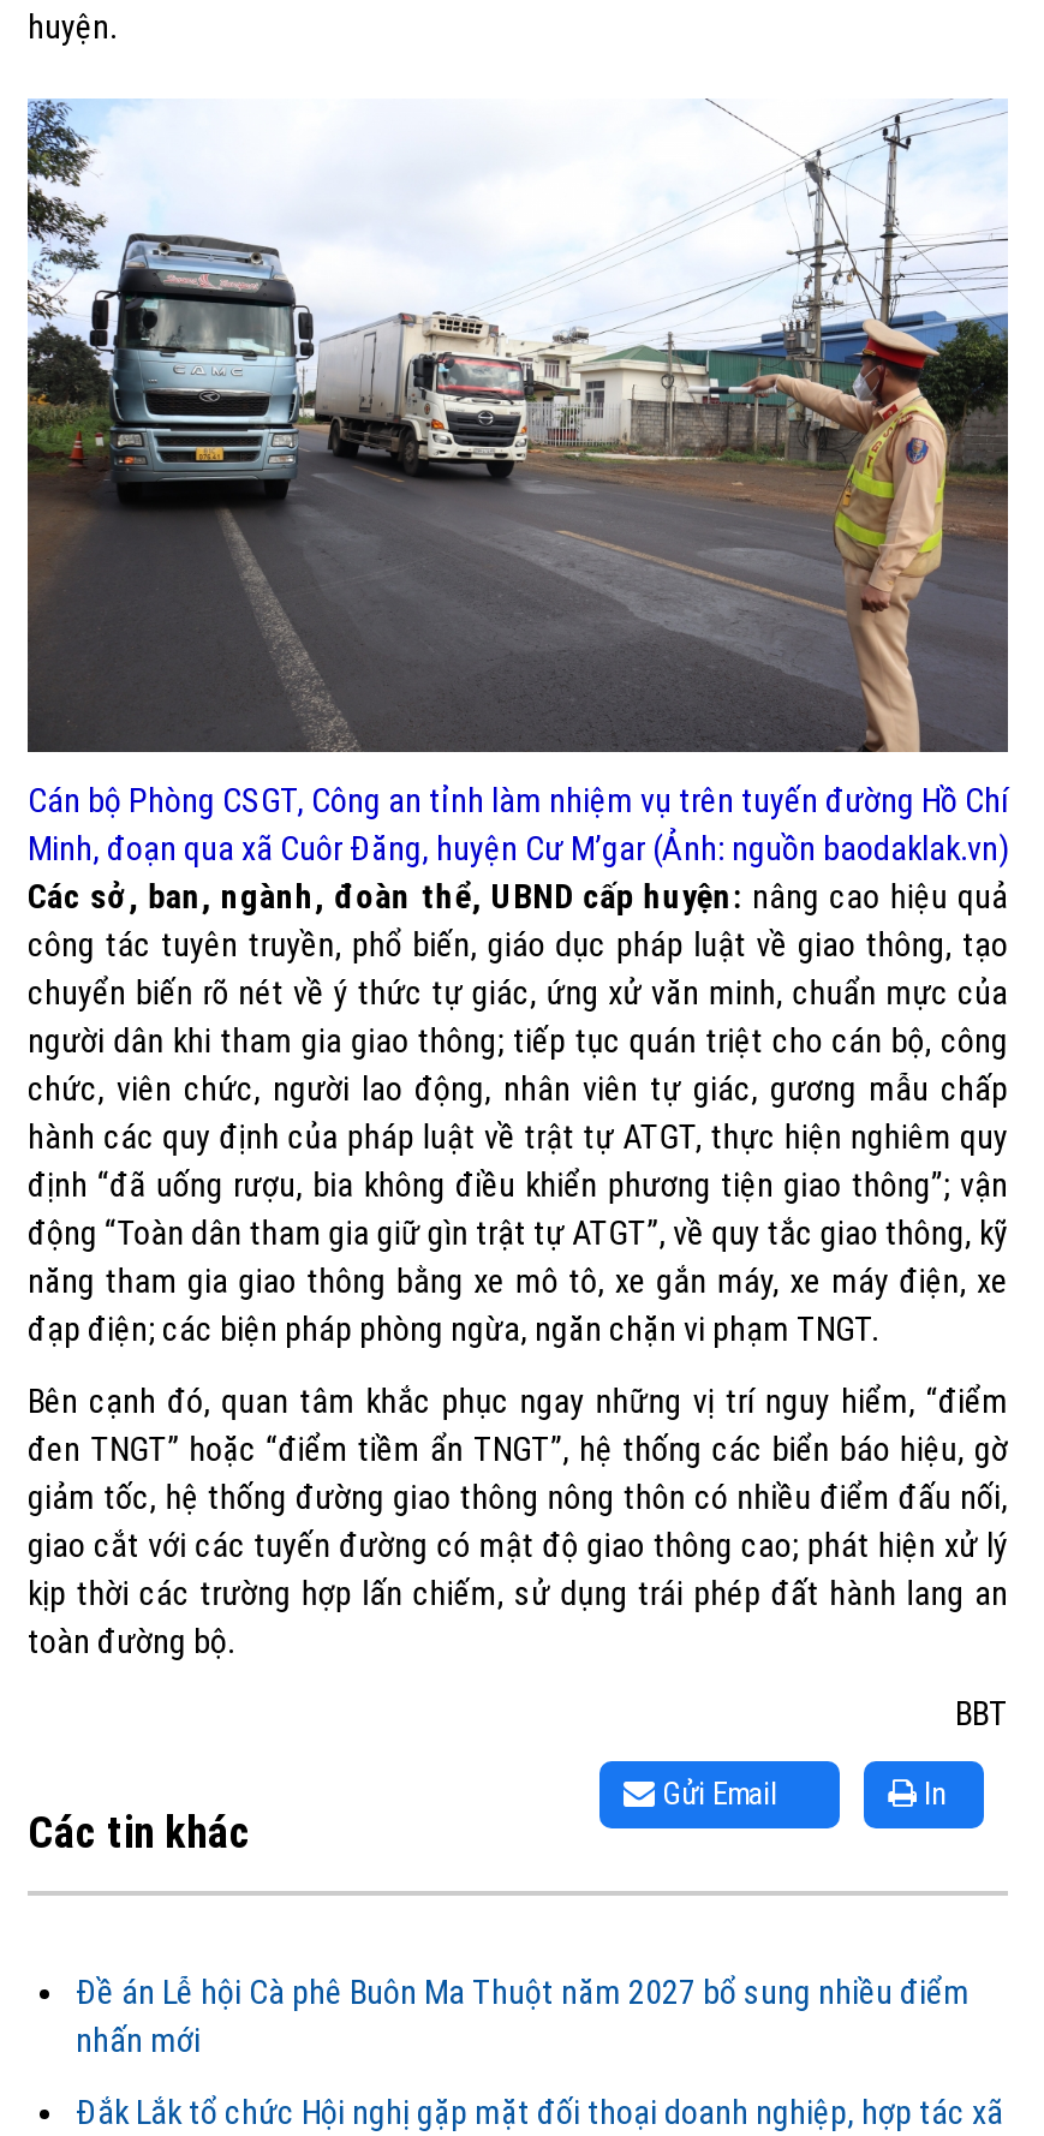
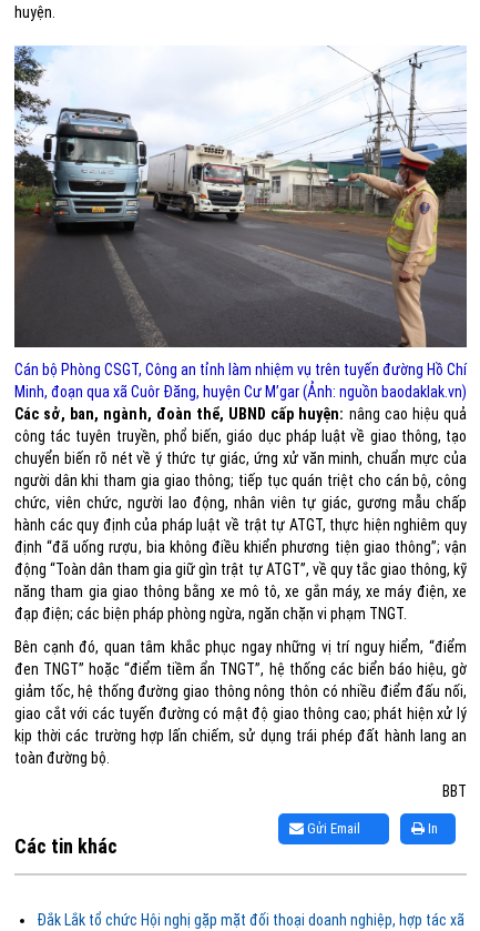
[76,1972,970,2058] Đề án Lễ hội Cà phê Buôn Ma Thuột năm 2027 bổ sung nhiều điểm | nhấn mới -> none

